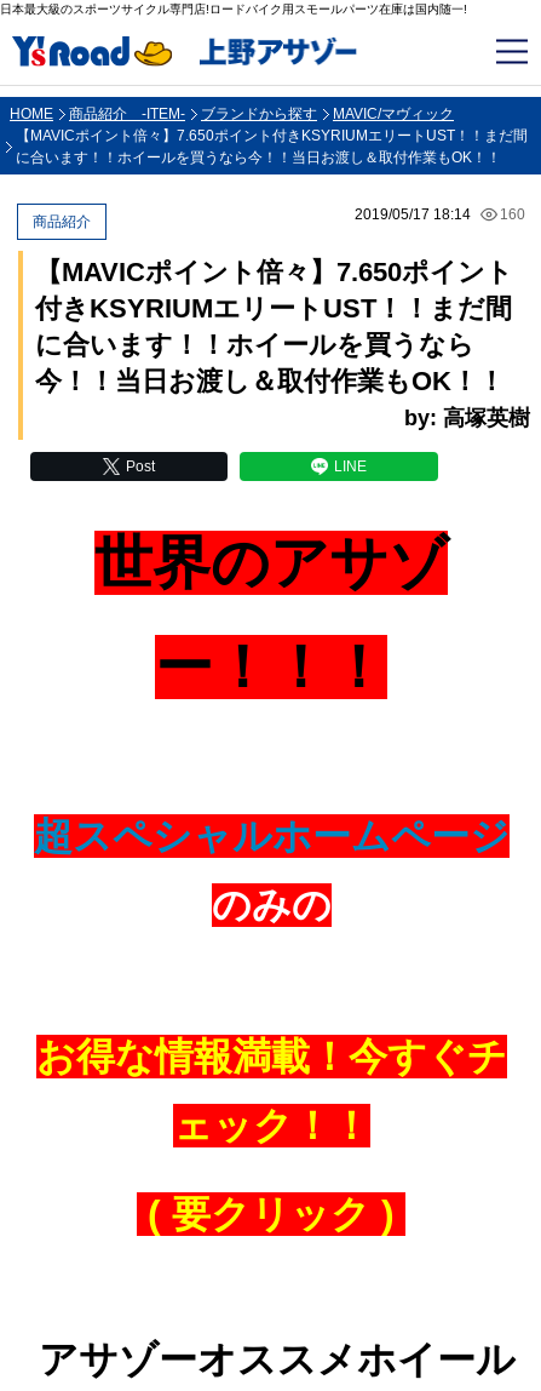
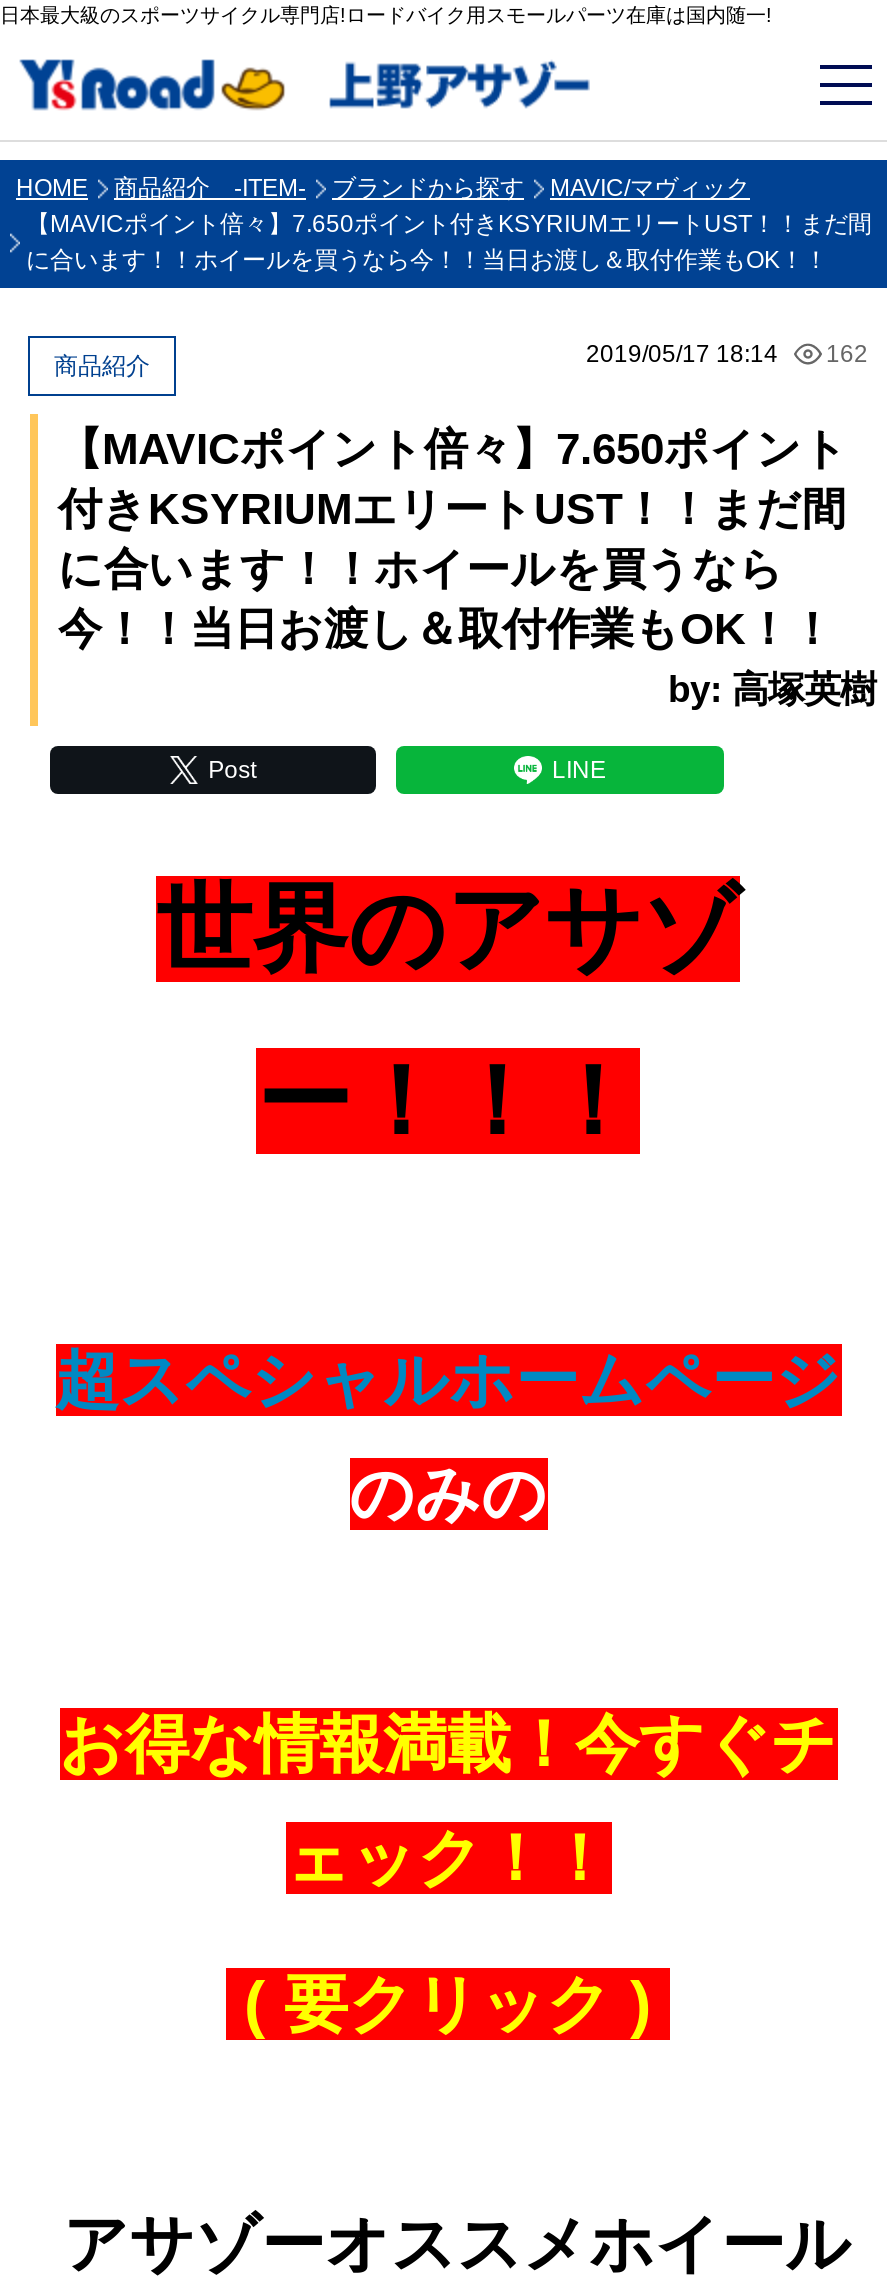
[355,206,525,223] 2019/05/17 18:14 160 -> [586,340,868,368] 2019/05/17 18:14 162

